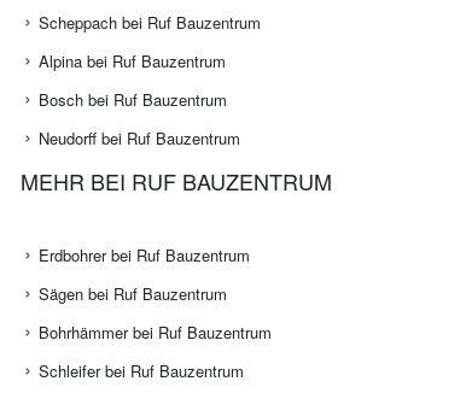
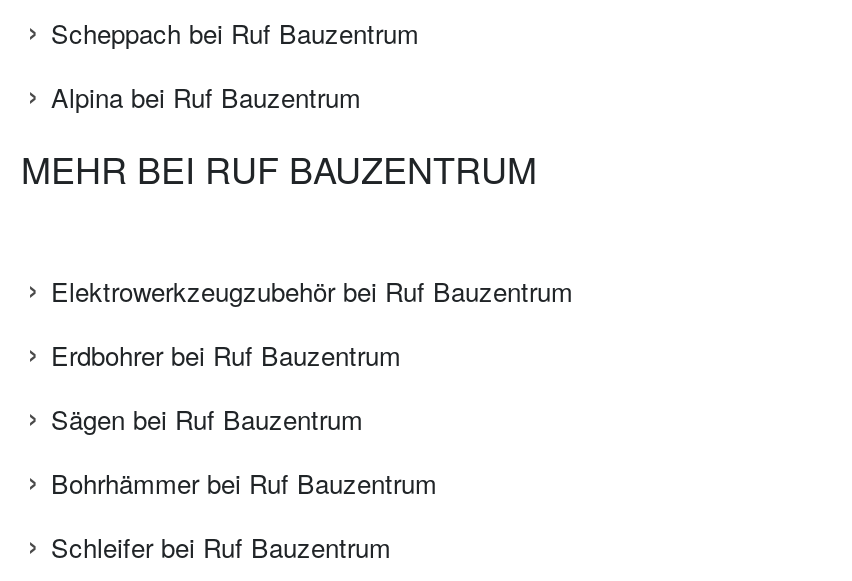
[39,88,240,150] Bosch bei Ruf Bauzentrum | Neudorff bei Ruf Bauzentrum -> none
moved [21,165,332,197] -> [21,142,537,194]: MEHR BEI RUF BAUZENTRUM
none -> [51,272,573,310] Elektrowerkzeugzubehör bei Ruf Bauzentrum

